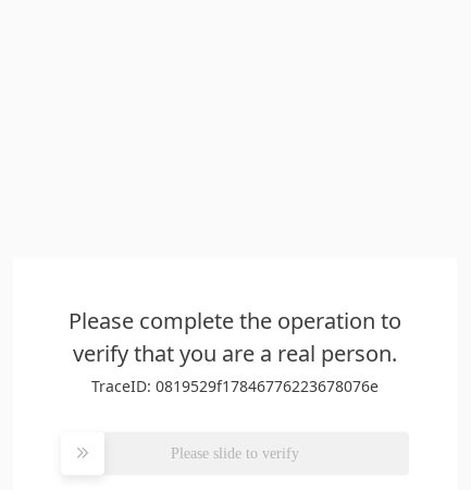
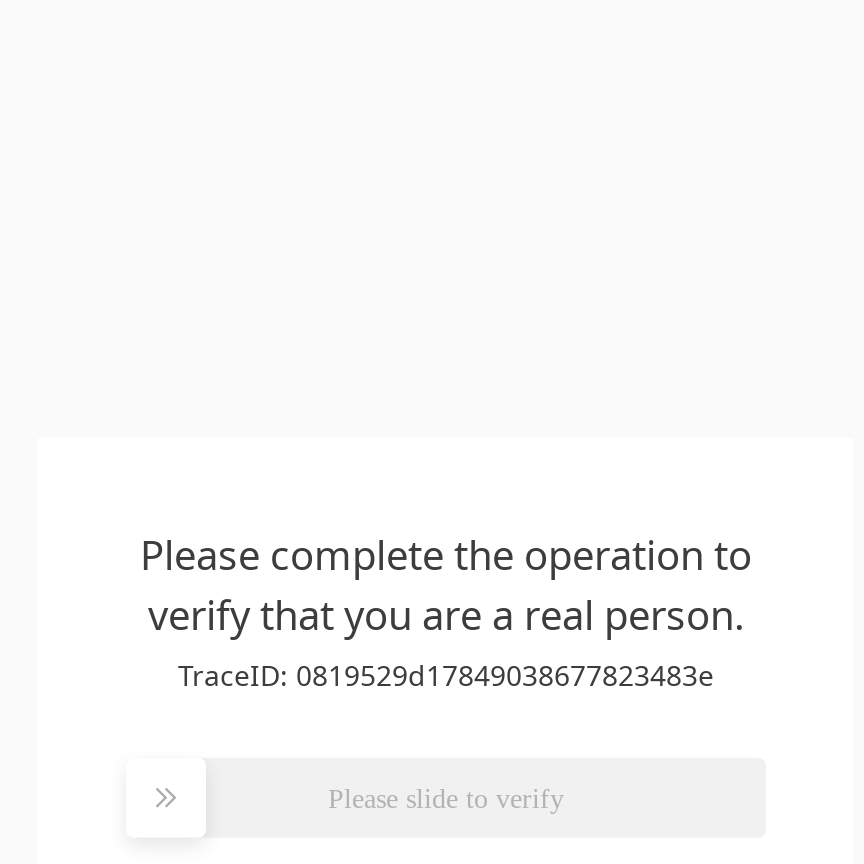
[91,377,379,397] TraceID: 0819529f17846776223678076e -> [178,657,714,695] TraceID: 0819529d17849038677823483e

